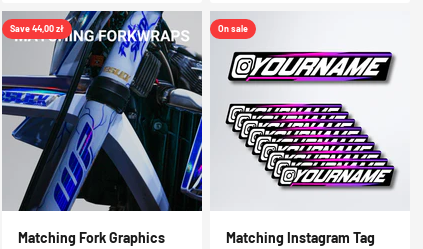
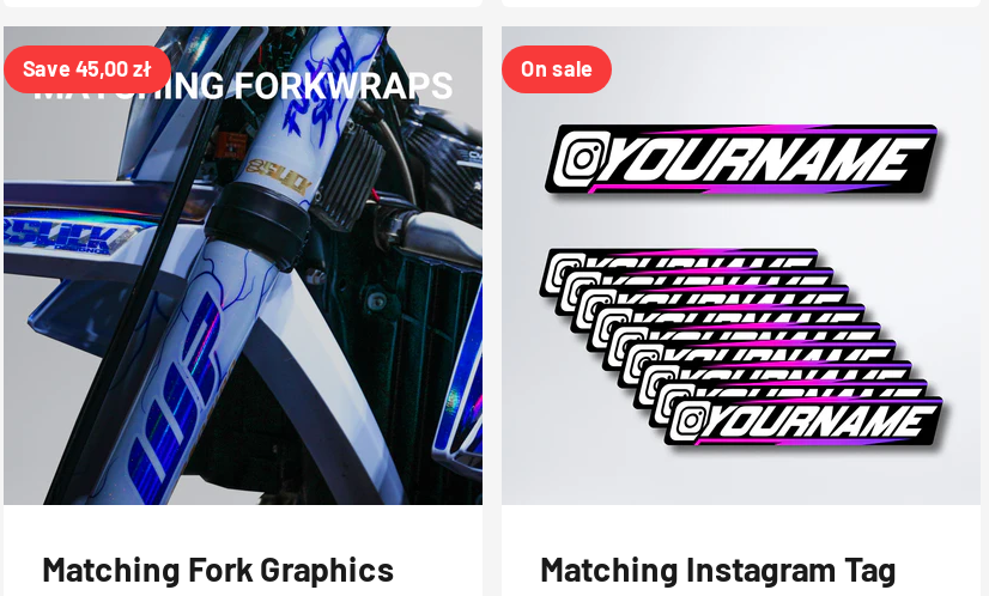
[10,23,64,34] Save 44,00 zł -> [23,56,152,82] Save 45,00 zł

